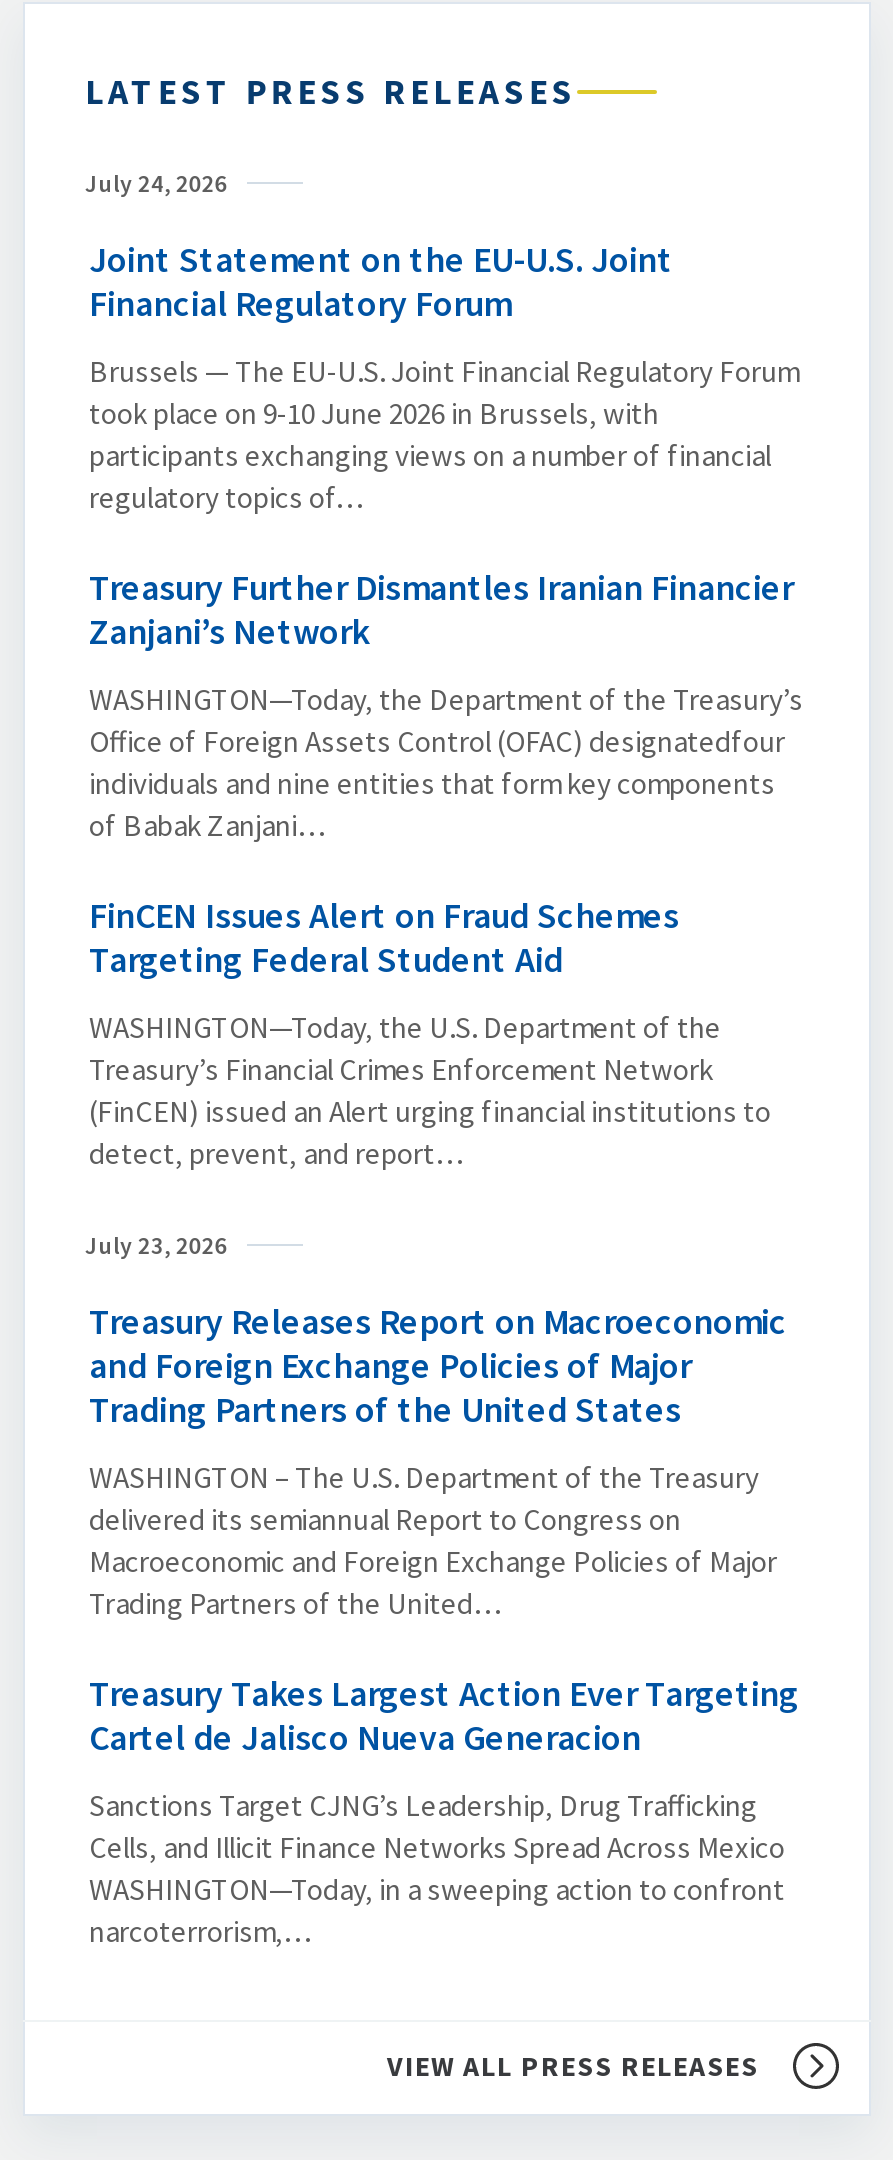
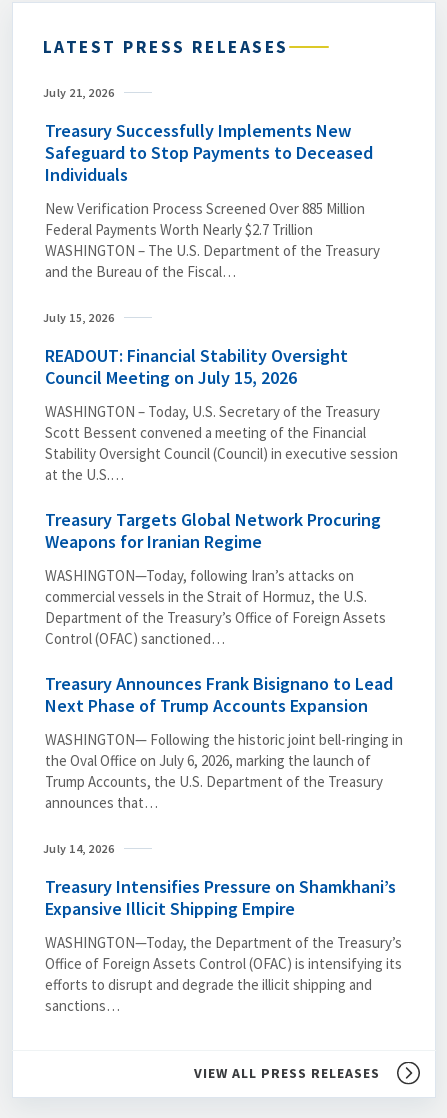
[85,168,799,1432] July 24, 2026 | Joint Statement on the EU-U.S. Joint | Financial Regulatory Forum | Brussels — The EU-U.S. Joint Financial Regulatory Forum | took place on 9-10 June 2026 in Brussels, with | participants exchanging views on a number of financial | regulatory topics of… | Treasury Further Dismantles Iranian Financier | Zanjani’s Network | Office of Foreign Assets Control (OFAC) designatedfour | individuals and nine entities that form key components | of Babak Zanjani… | FinCEN Issues Alert on Fraud Schemes | Targeting Federal Student Aid | WASHINGTON—Today, the U.S. Department of the | Treasury’s Financial Crimes Enforcement Network | (FinCEN) issued an Alert urging financial institutions to | detect, prevent, and report… | July 23, 2026 | Treasury Releases Report on Macroeconomic | and Foreign Exchange Policies of Major | Trading Partners of the United States -> [43,85,373,239] July 21, 2026 | Treasury Successfully Implements New | Safeguard to Stop Payments to Deceased | Individuals | New Verification Process Screened Over 885 Million | Federal Payments Worth Nearly $2.7 Trillion
moved [89,680,803,718] -> [45,933,402,952]: WASHINGTON—Today, the Department of the Treasury’s
moved [89,1458,759,1496] -> [45,241,380,260]: WASHINGTON – The U.S. Department of the Treasury
[89,1500,799,1950] delivered its semiannual Report to Congress on | Macroeconomic and Foreign Exchange Policies of Major | Trading Partners of the United… | Treasury Takes Largest Action Ever Targeting | Cartel de Jalisco Nueva Generacion | Sanctions Target CJNG’s Leadership, Drug Trafficking | Cells, and Illicit Finance Networks Spread Across Mexico | WASHINGTON—Today, in a sweeping action to confront | narcoterrorism,… -> [43,262,403,1015] and the Bureau of the Fiscal… | July 15, 2026 | READOUT: Financial Stability Oversight | Council Meeting on July 15, 2026 | WASHINGTON – Today, U.S. Secretary of the Treasury | Scott Bessent convened a meeting of the Financial | Stability Oversight Council (Council) in executive session | at the U.S.… | Treasury Targets Global Network Procuring | Weapons for Iranian Regime | WASHINGTON—Today, following Iran’s attacks on | commercial vessels in the Strait of Hormuz, the U.S. | Department of the Treasury’s Office of Foreign Assets | Control (OFAC) sanctioned… | Treasury Announces Frank Bisignano to Lead | Next Phase of Trump Accounts Expansion | WASHINGTON— Following the historic joint bell-ringing in | the Oval Office on July 6, 2026, marking the launch of | Trump Accounts, the U.S. Department of the Treasury | announces that… | July 14, 2026 | Treasury Intensifies Pressure on Shamkhani’s | Expansive Illicit Shipping Empire | Office of Foreign Assets Control (OFAC) is intensifying its | efforts to disrupt and degrade the illicit shipping and | sanctions…

